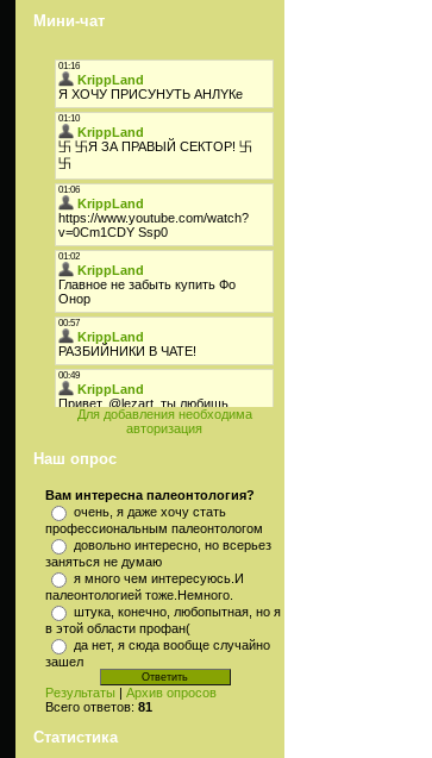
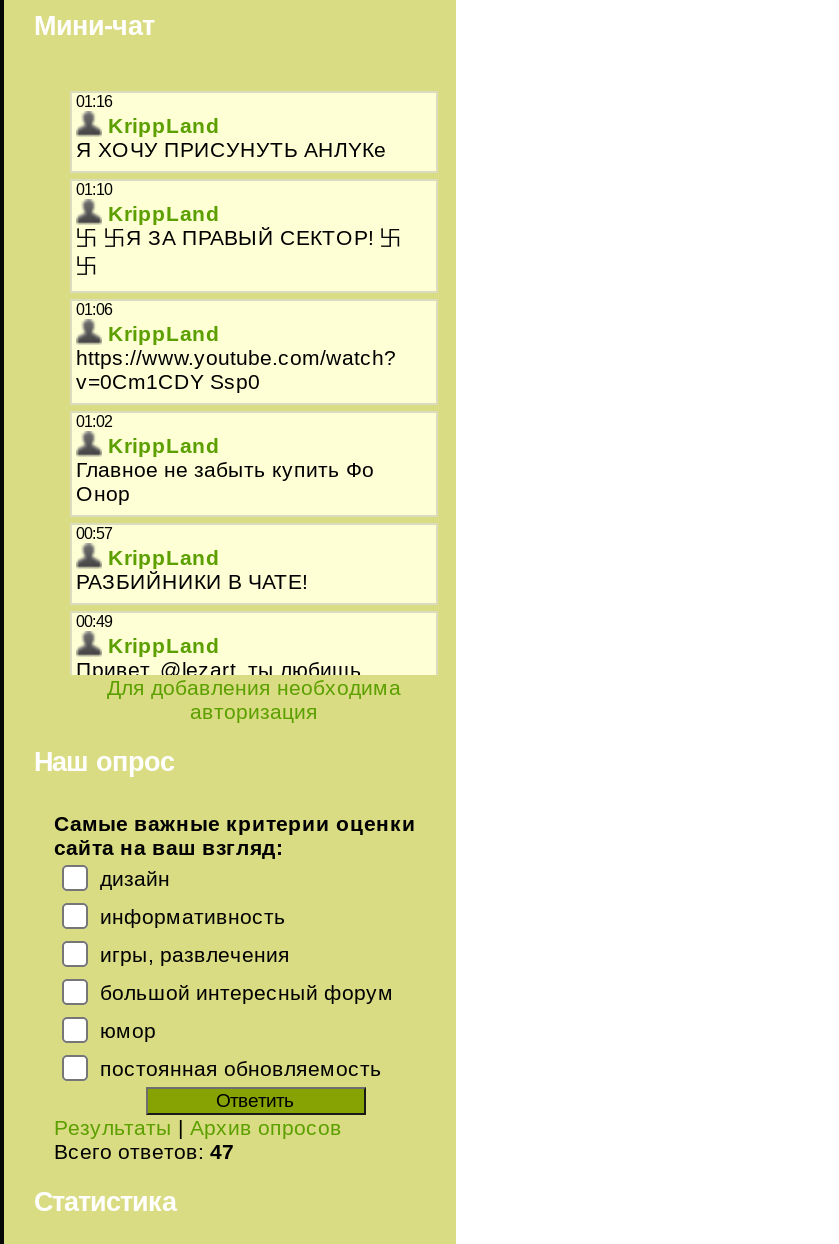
[45,488,281,669] Вам интересна палеонтология? | очень, я даже хочу стать | профессиональным палеонтологом | довольно интересно, но всерьез | заняться не думаю | я много чем интересуюсь.И | палеонтологией тоже.Немного. | штука, конечно, любопытная, но я | в этой области профан( | да нет, я сюда вообще случайно | зашел -> [54,811,416,1080] Самые важные критерии оценки | сайта на ваш взгляд: | дизайн | информативность | игры, развлечения | большой интересный форум | юмор | постоянная обновляемость
[45,700,152,714] Всего ответов:81 -> [54,1139,234,1163] Всего ответов:47

